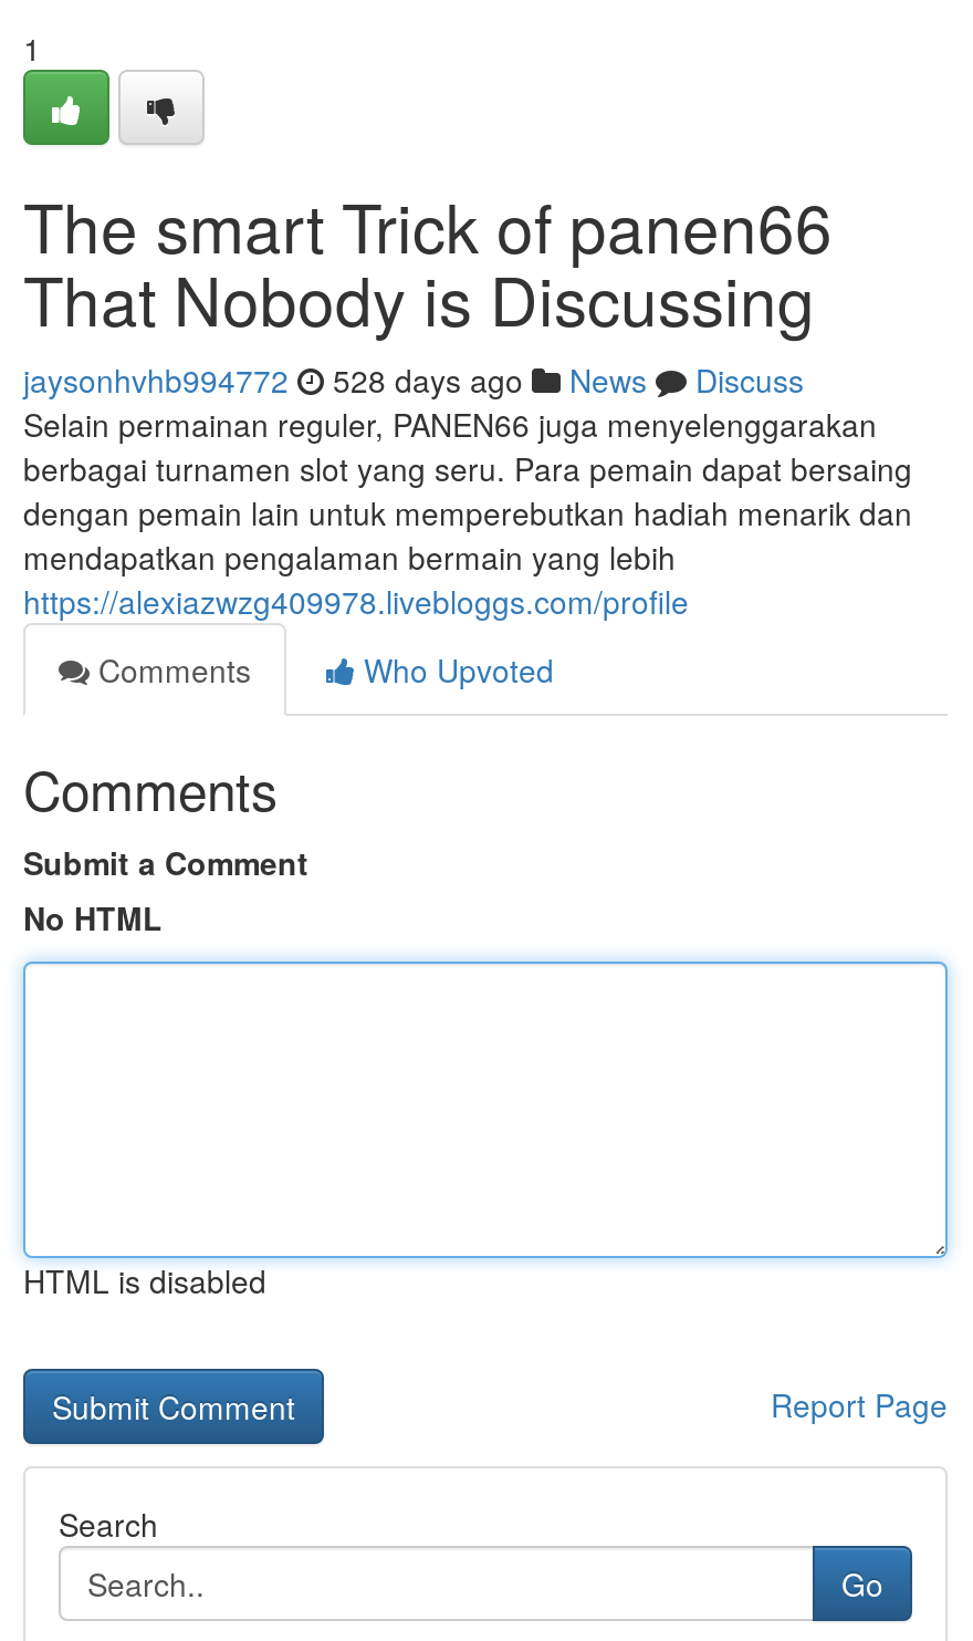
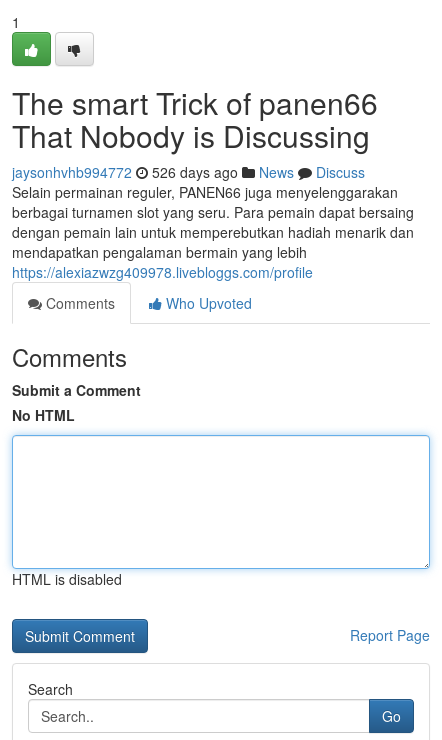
[23,357,804,402] jaysonhvhb994772 528 days ago News Discuss -> [12,162,365,182] jaysonhvhb994772 526 days ago News Discuss

